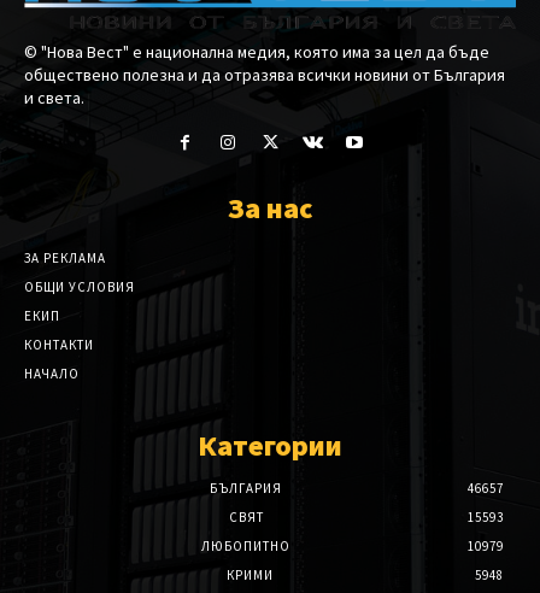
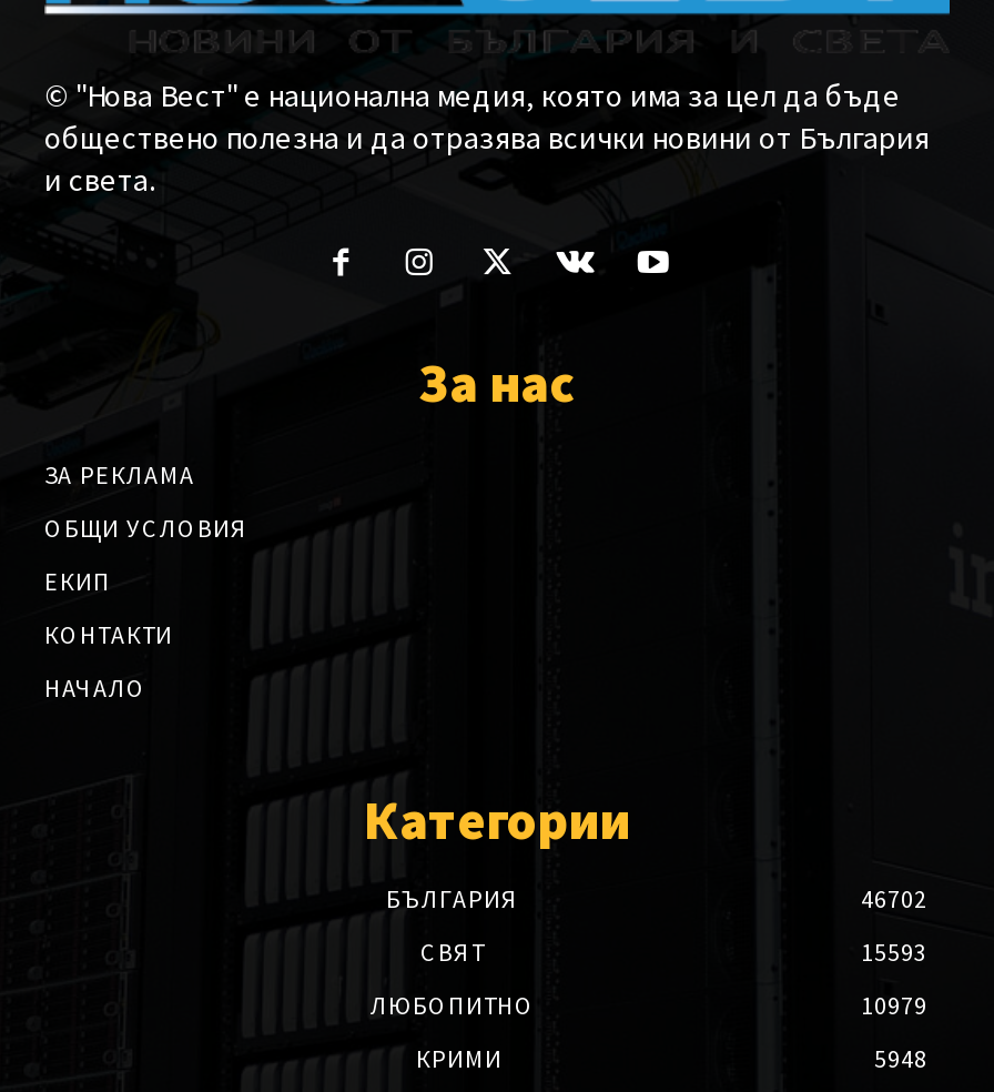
[468,480,504,497] 46657 -> [861,884,927,915] 46702

